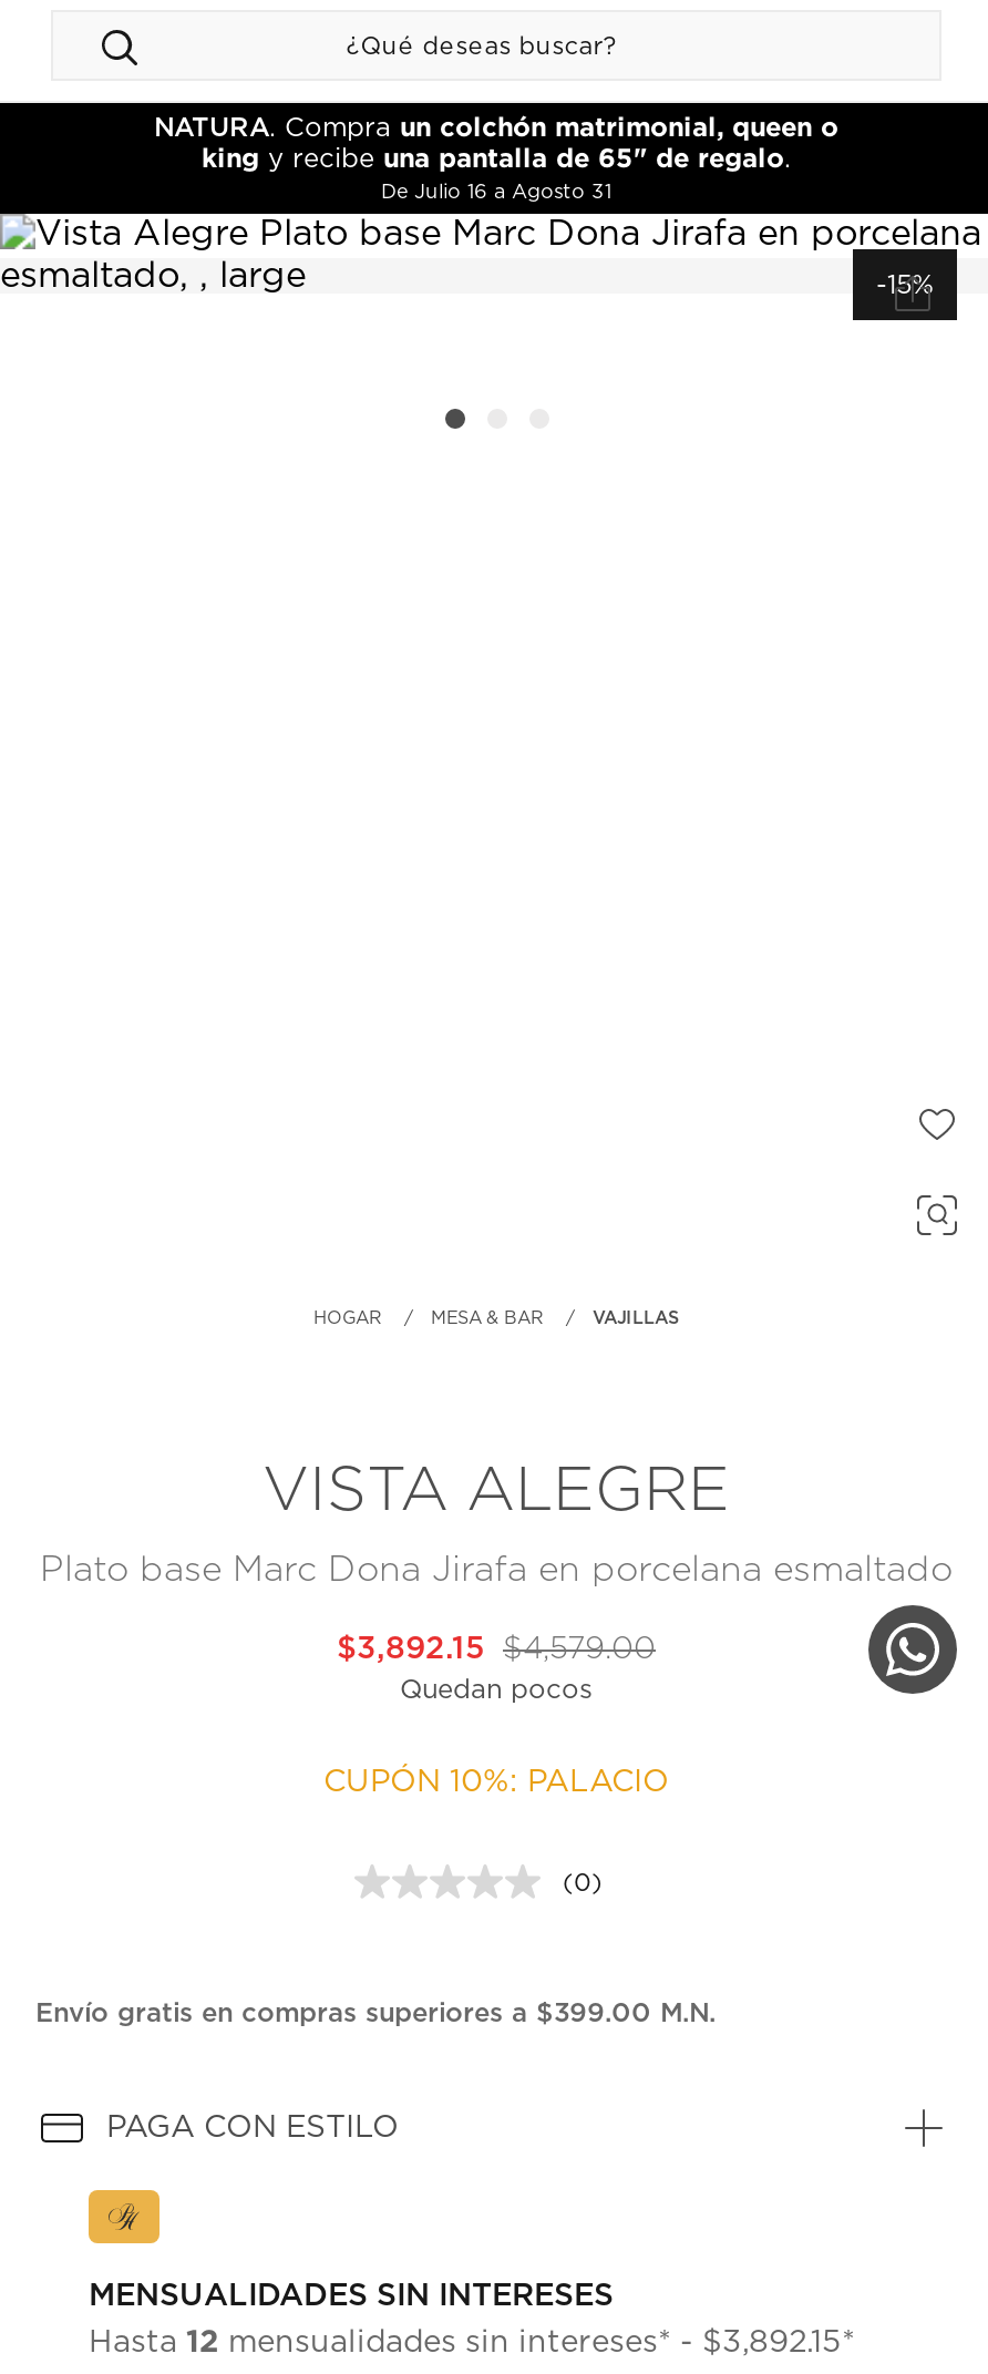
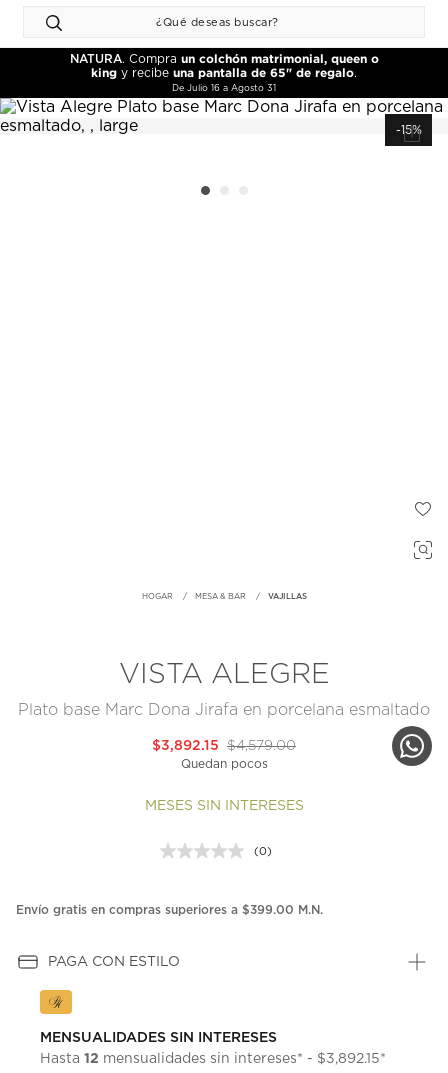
[323,1768,669,1799] CUPÓN 10%: PALACIO -> [144,799,303,813] MESES SIN INTERESES

